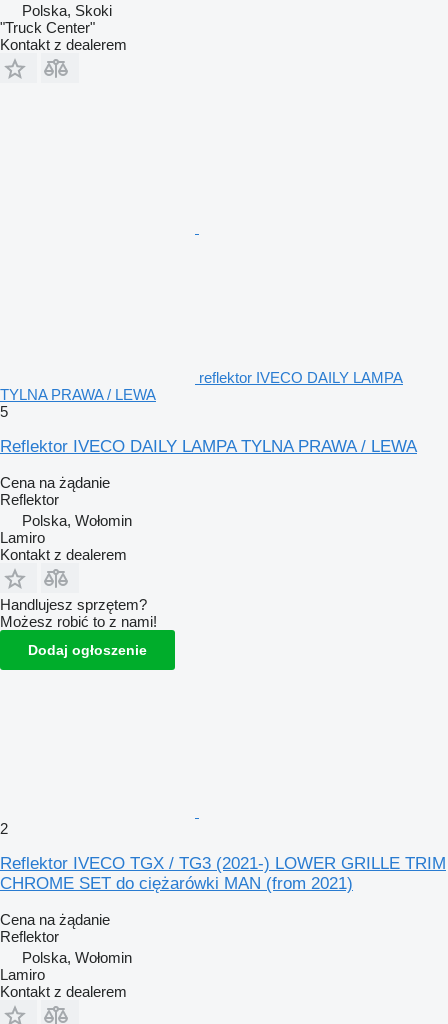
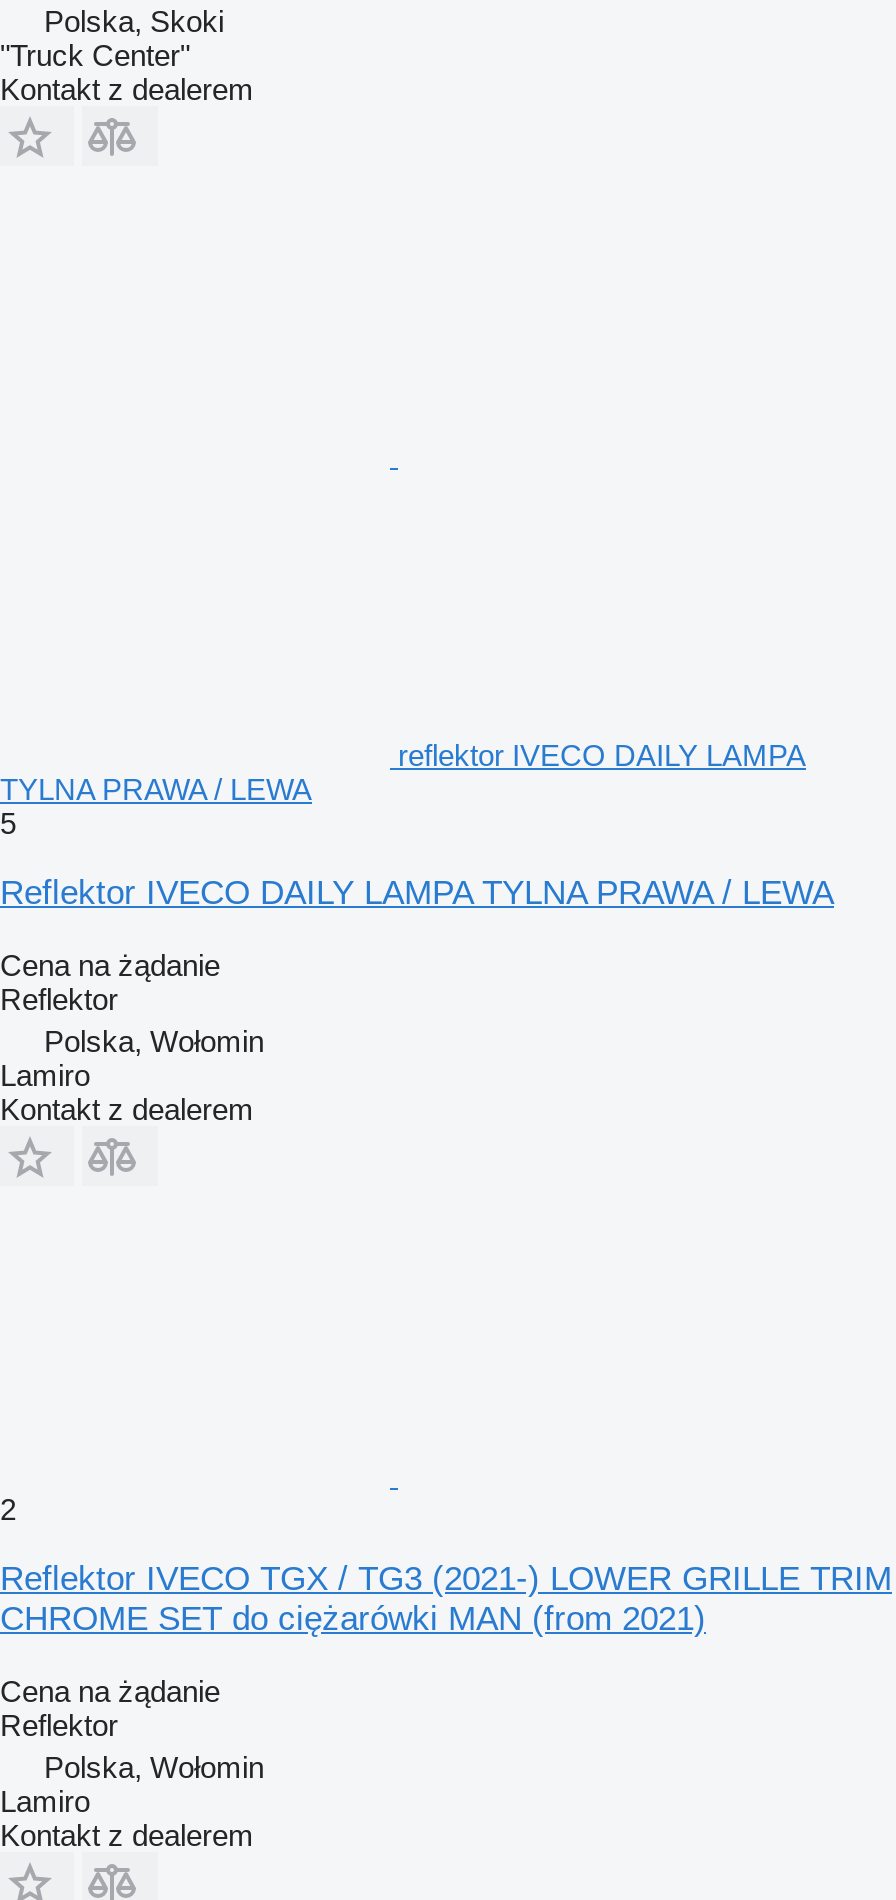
[0,596,157,658] Handlujesz sprzętem? | Możesz robić to z nami! | Dodaj ogłoszenie -> none

